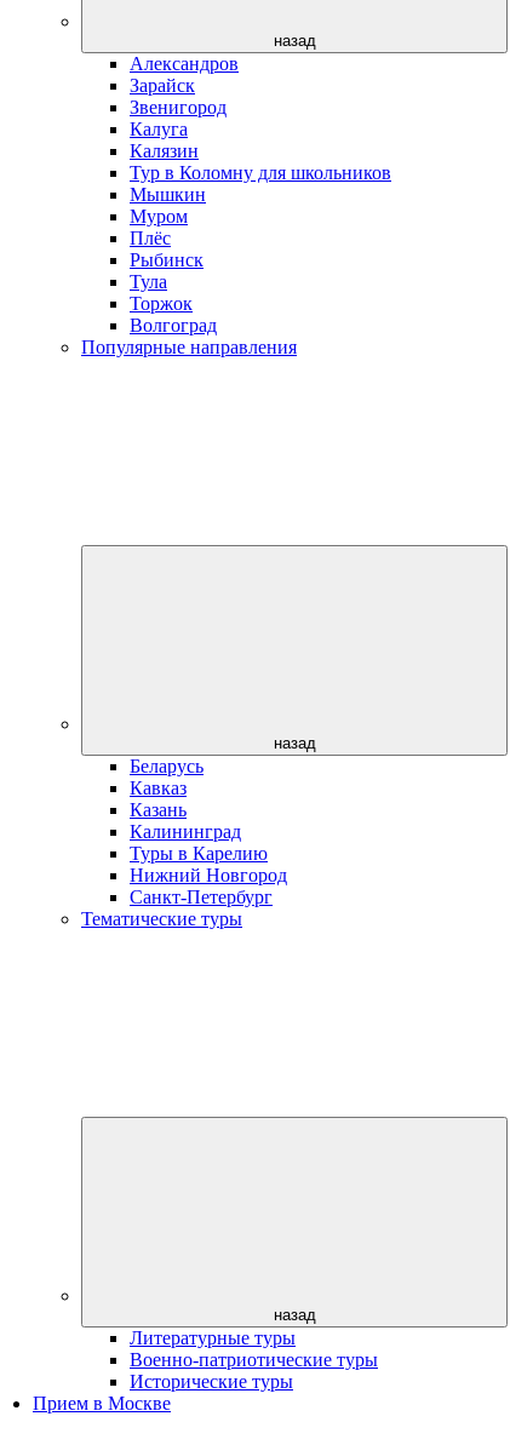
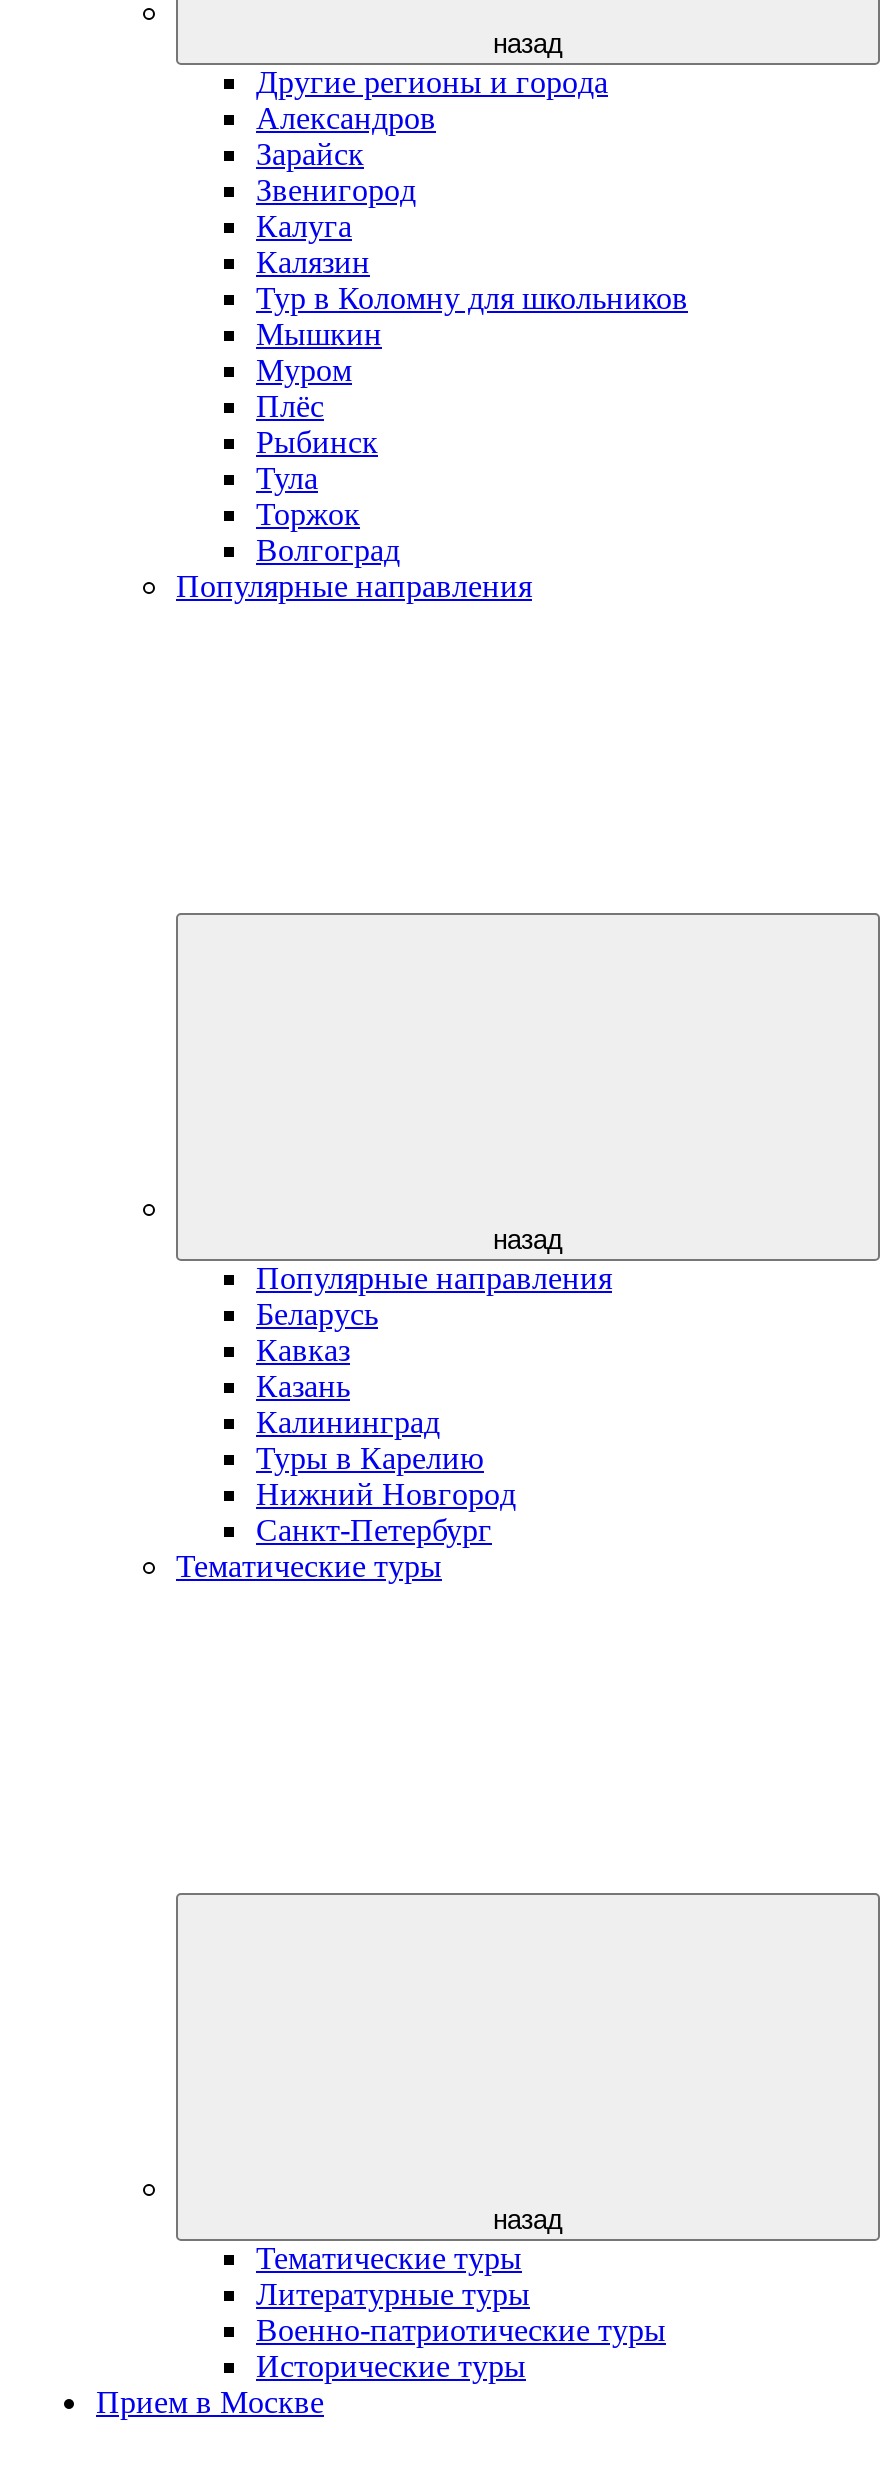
none -> [256,65,608,99] Другие регионы и города
none -> [256,1261,612,1295] Популярные направления
none -> [256,2241,522,2275] Тематические туры

